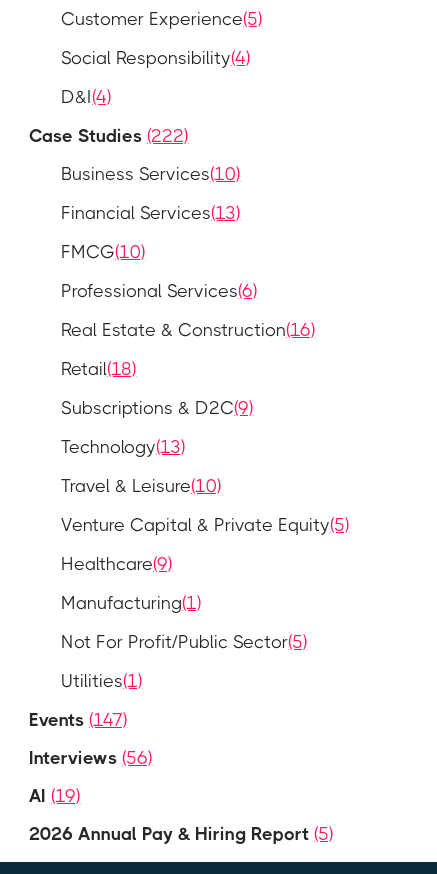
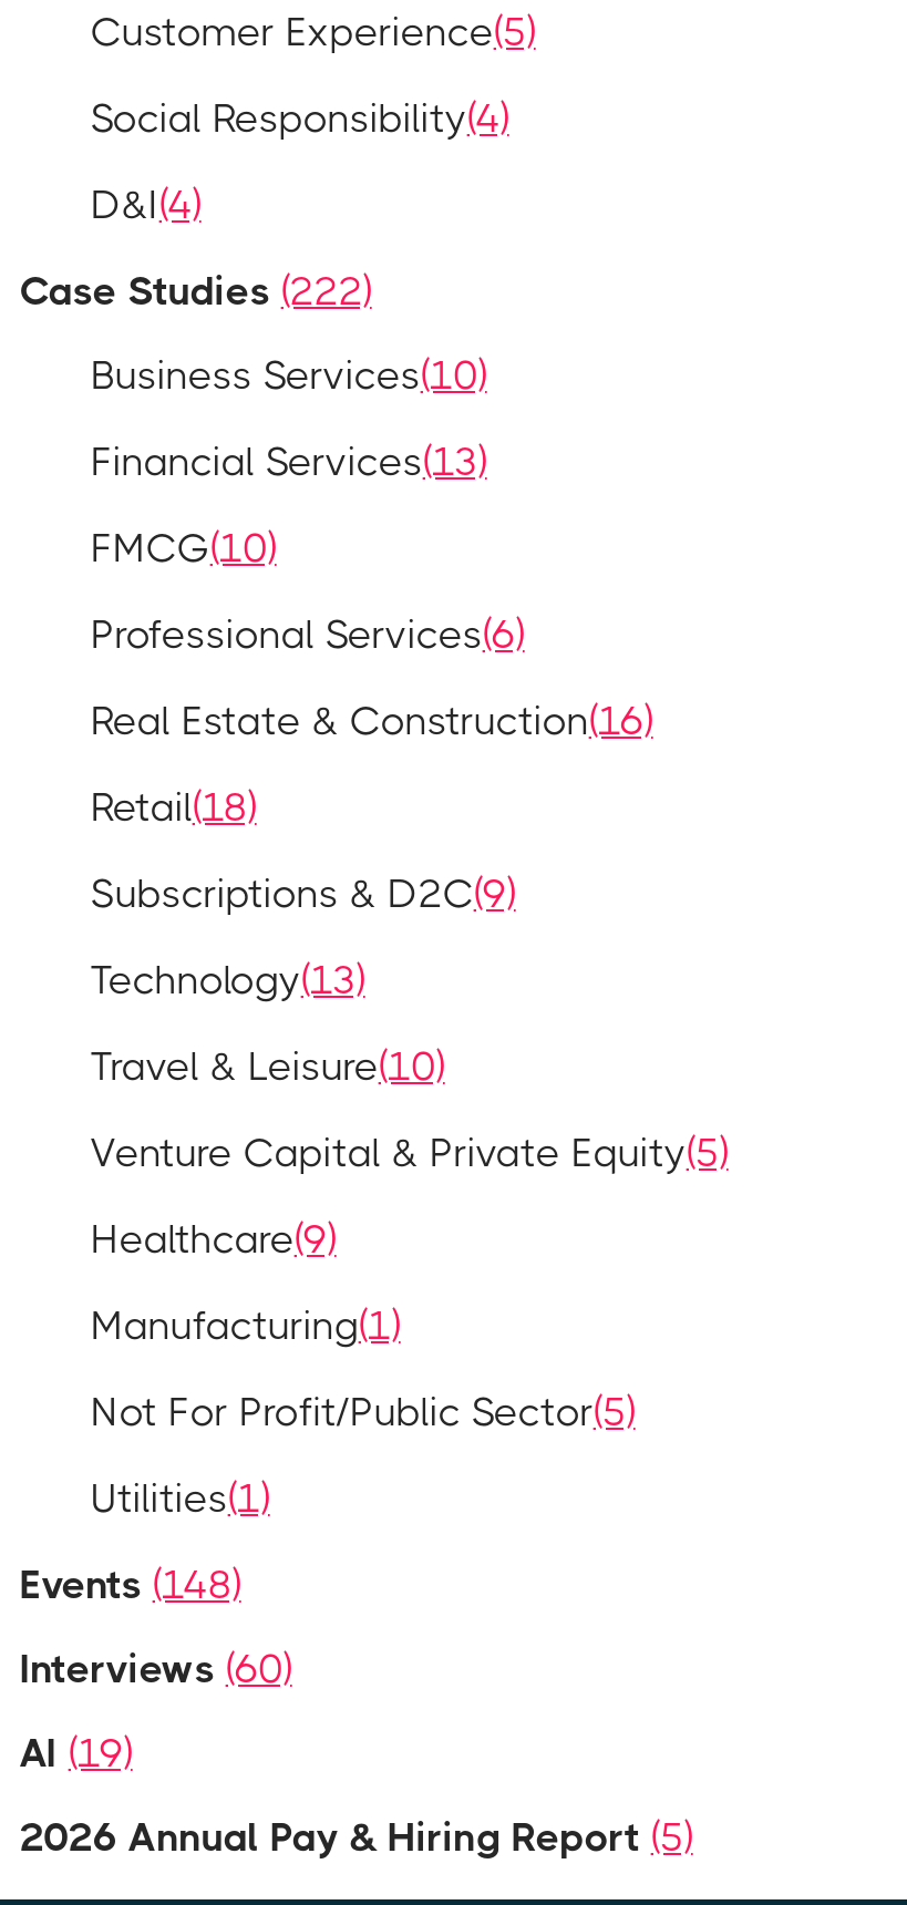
[29,710,127,730] Events (147) -> [19,1563,241,1608] Events (148)
[29,748,152,768] Interviews (56) -> [19,1647,292,1692] Interviews (60)

